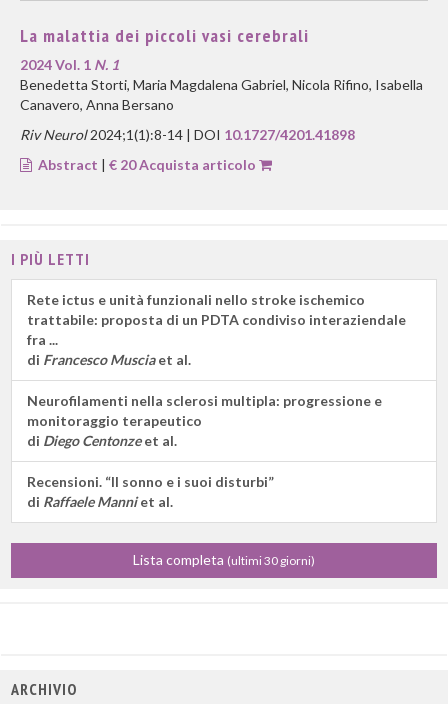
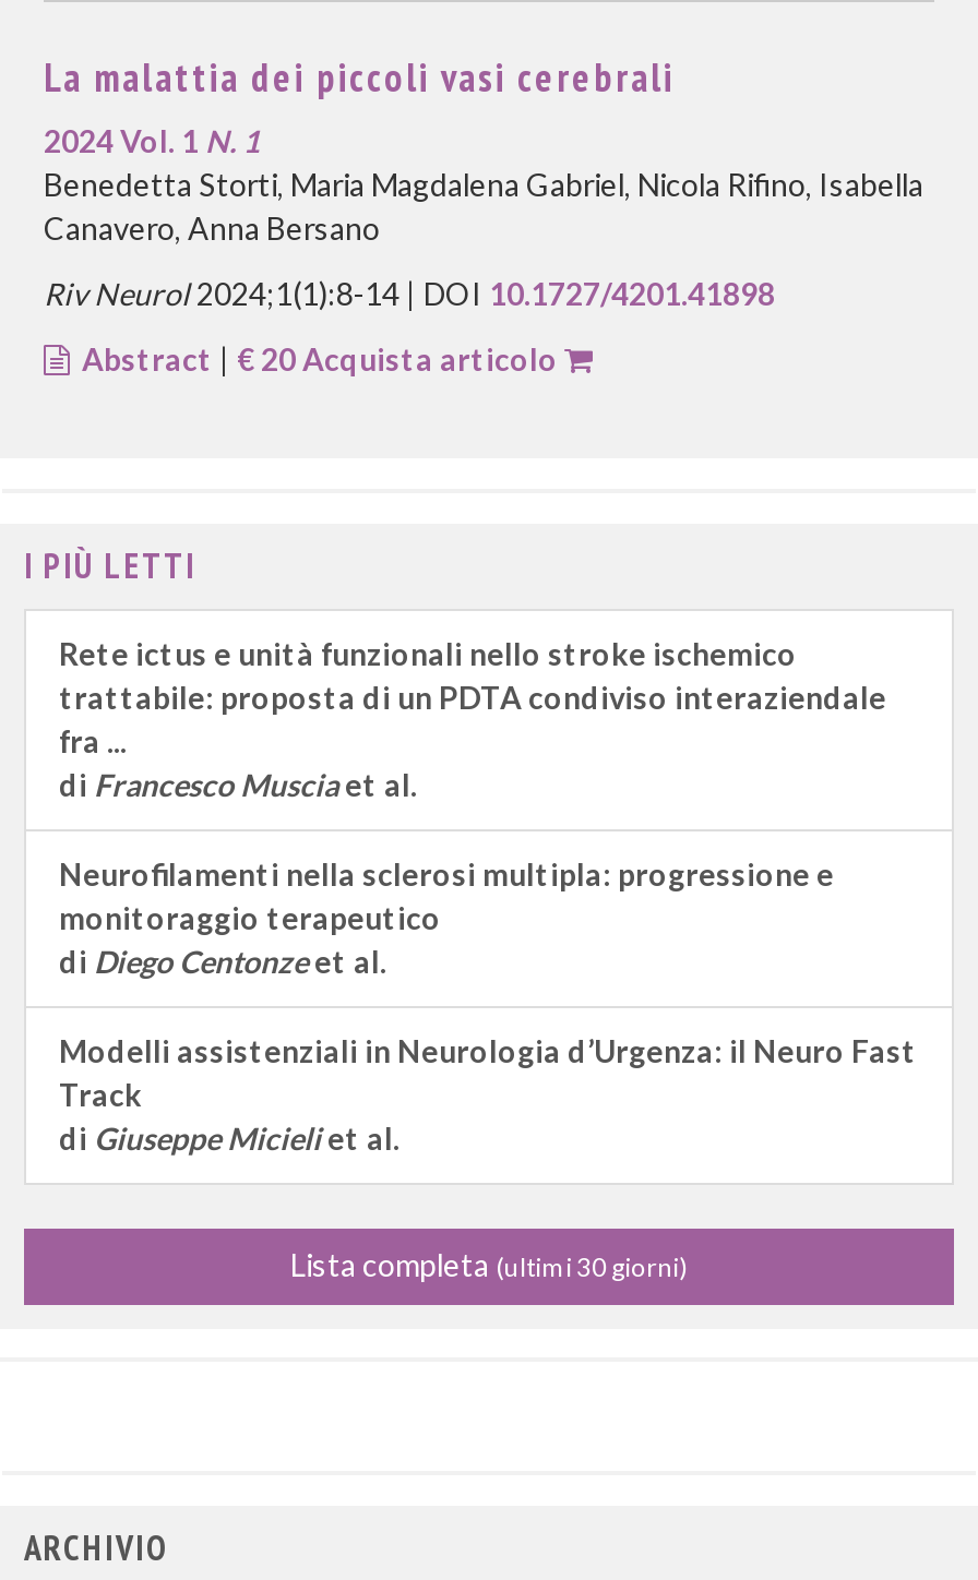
[27,473,274,510] Recensioni. “Il sonno e i suoi disturbi” | di Raffaele Manni et al. -> [59,1032,917,1157] Modelli assistenziali in Neurologia d’Urgenza: il Neuro Fast | Track | di Giuseppe Micieliet al.

